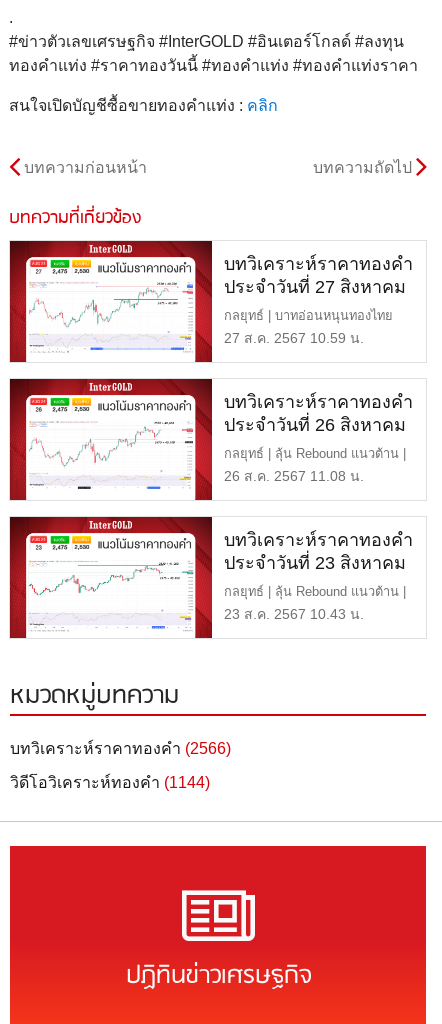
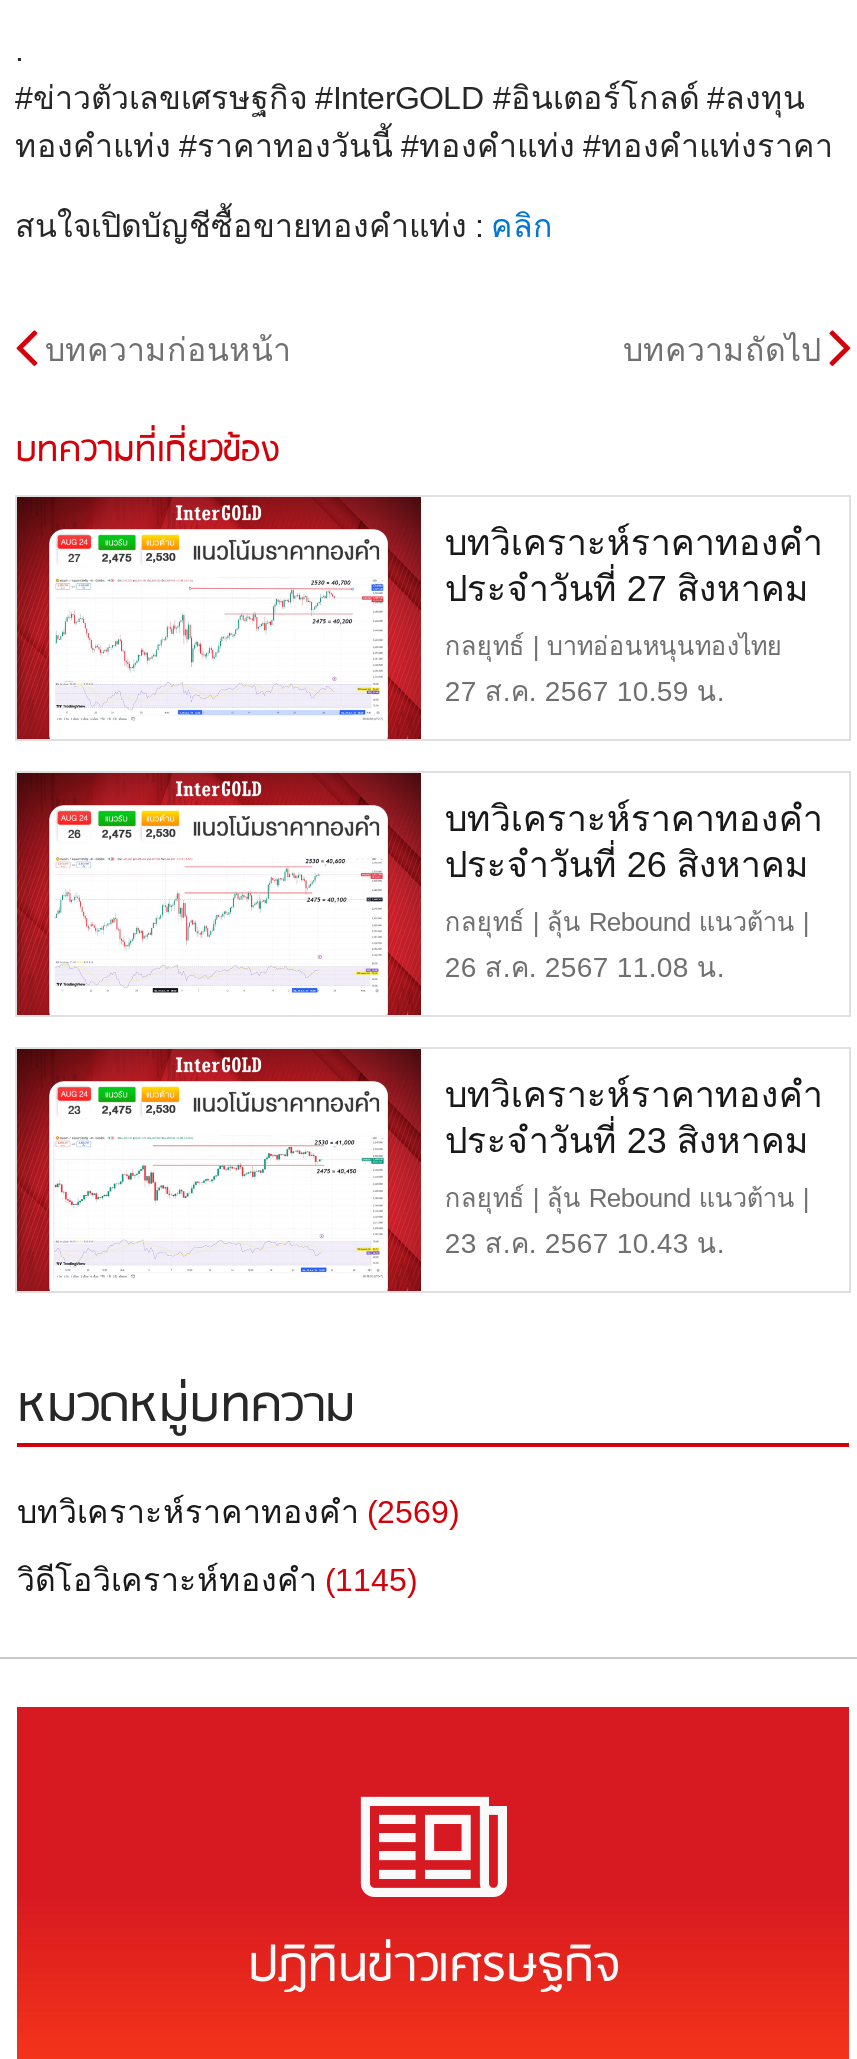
[10,740,231,757] บทวิเคราะห์ราคาทองคำ (2566) -> [17,1496,459,1530] บทวิเคราะห์ราคาทองคำ (2569)
[10,774,210,791] วิดีโอวิเคราะห์ทองคำ (1144) -> [17,1564,417,1598] วิดีโอวิเคราะห์ทองคำ (1145)

